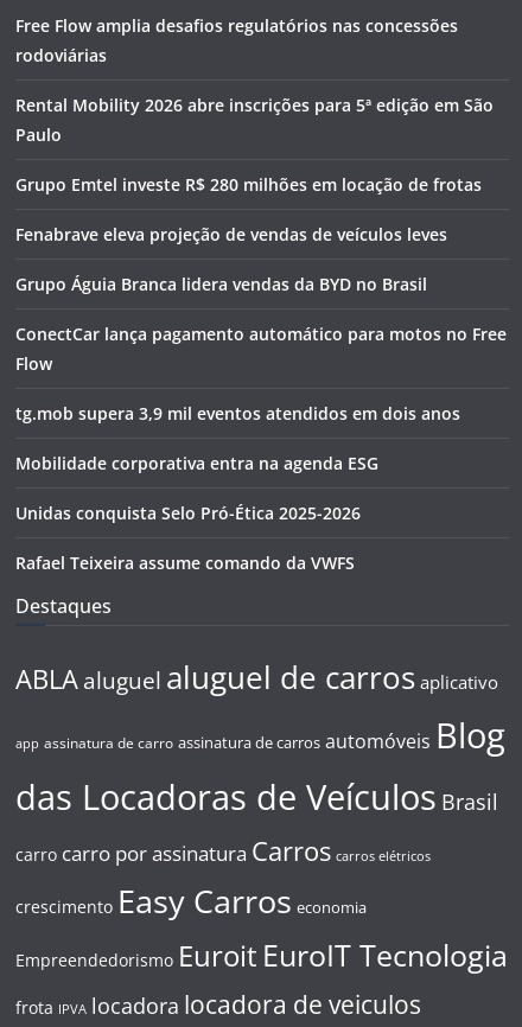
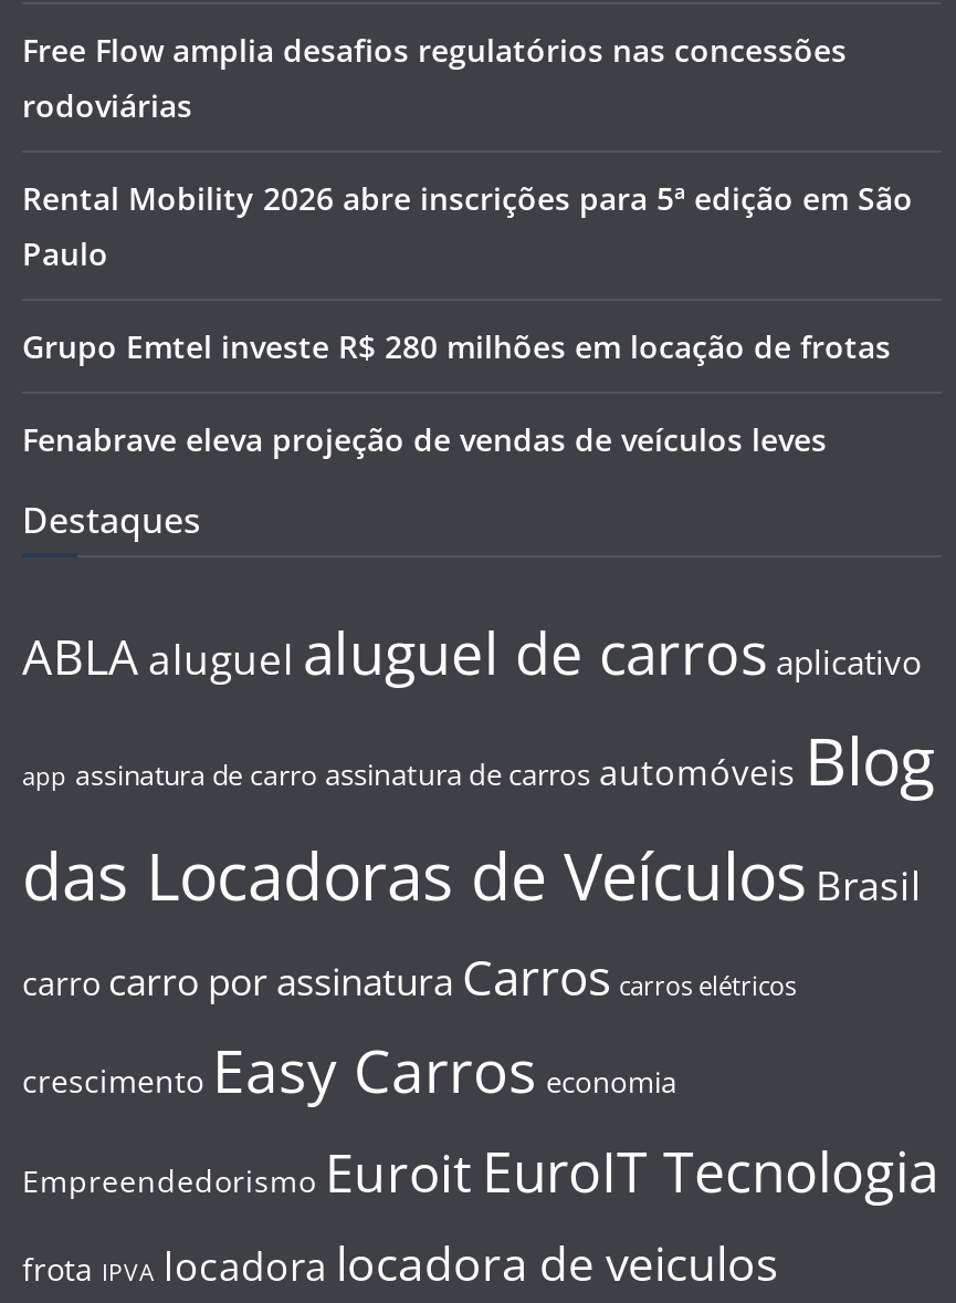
[15,272,507,574] Grupo Águia Branca lidera vendas da BYD no Brasil | ConectCar lança pagamento automático para motos no Free | Flow | tg.mob supera 3,9 mil eventos atendidos em dois anos | Mobilidade corporativa entra na agenda ESG | Unidas conquista Selo Pró-Ética 2025-2026 | Rafael Teixeira assume comando da VWFS -> none

